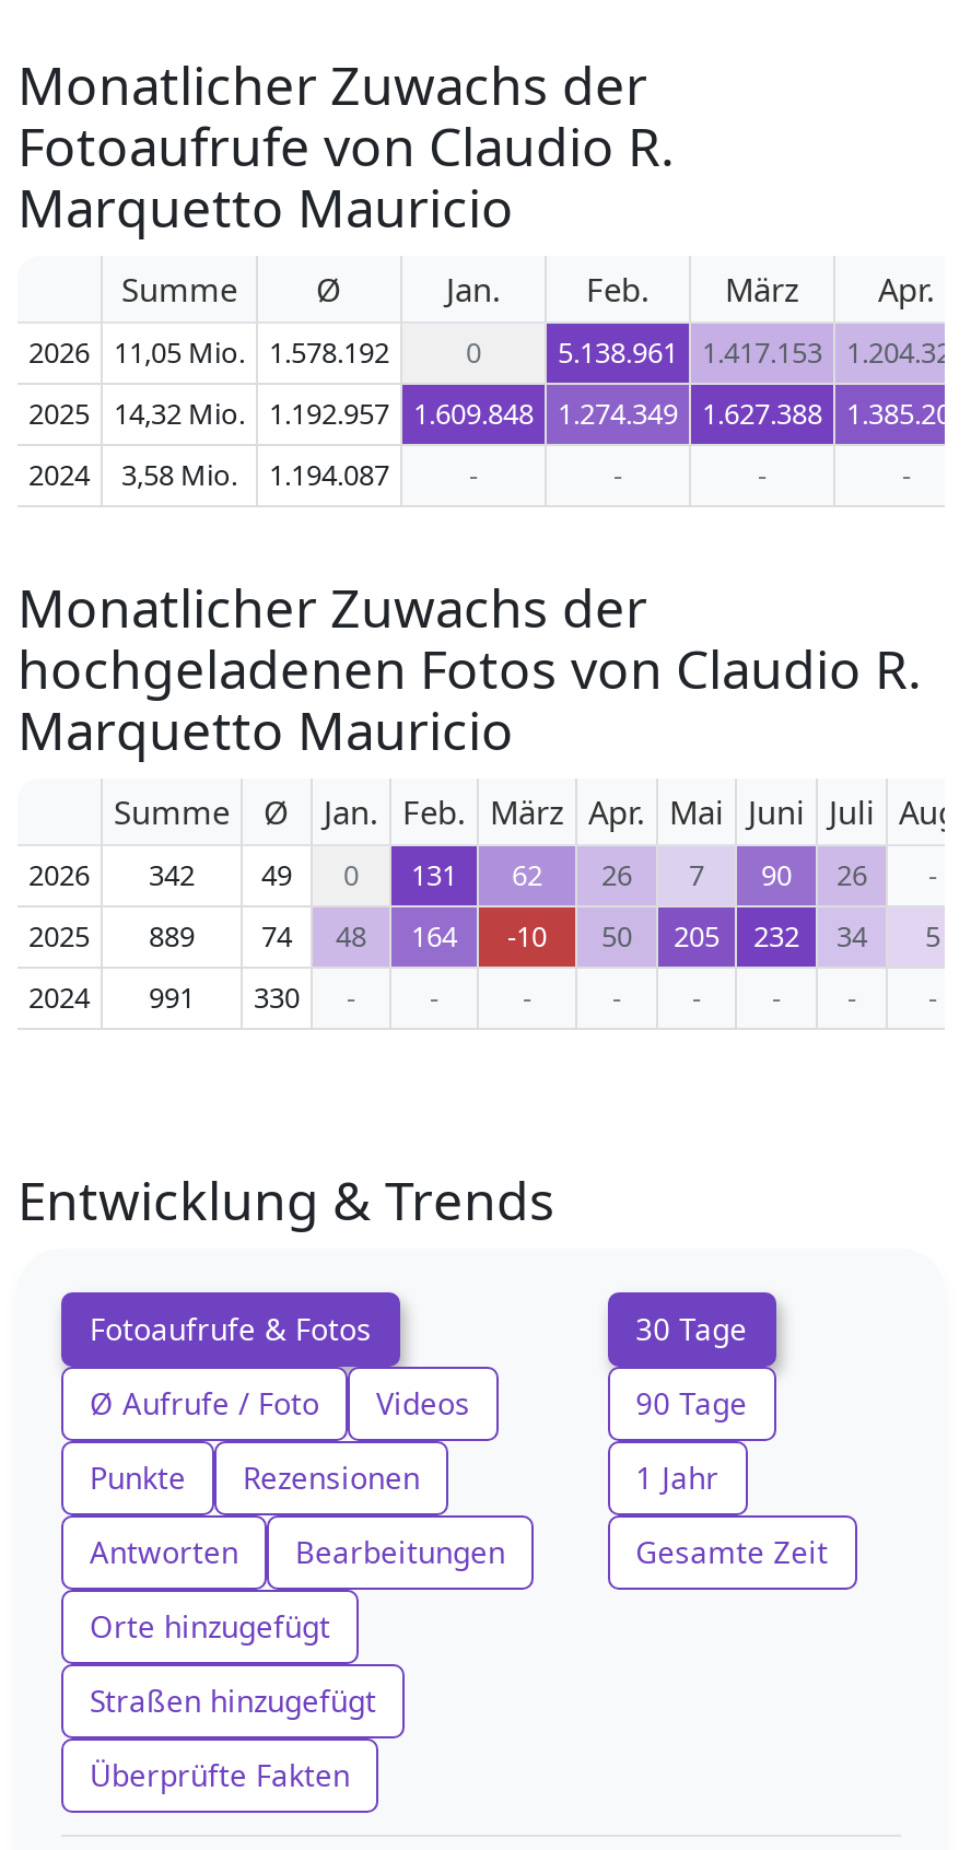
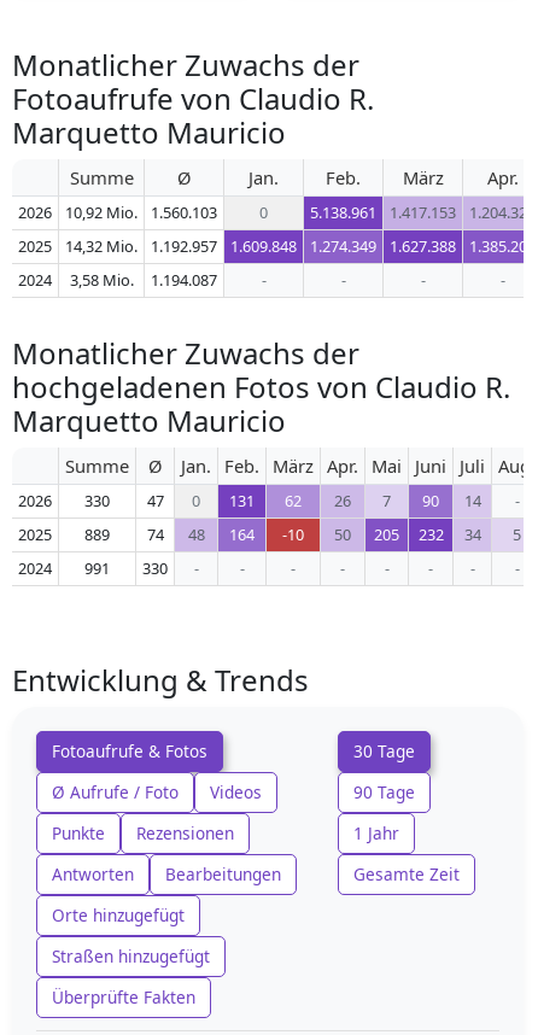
[114,332,245,372] 11,05 Mio. -> [65,201,138,223] 10,92 Mio.
[269,332,389,372] 1.578.192 -> [151,201,217,223] 1.560.103
[149,855,195,894] 342 -> [84,490,110,511] 330
[261,855,292,894] 49 -> [147,490,163,511] 47
[837,855,867,894] 26 -> [464,490,481,511] 14

